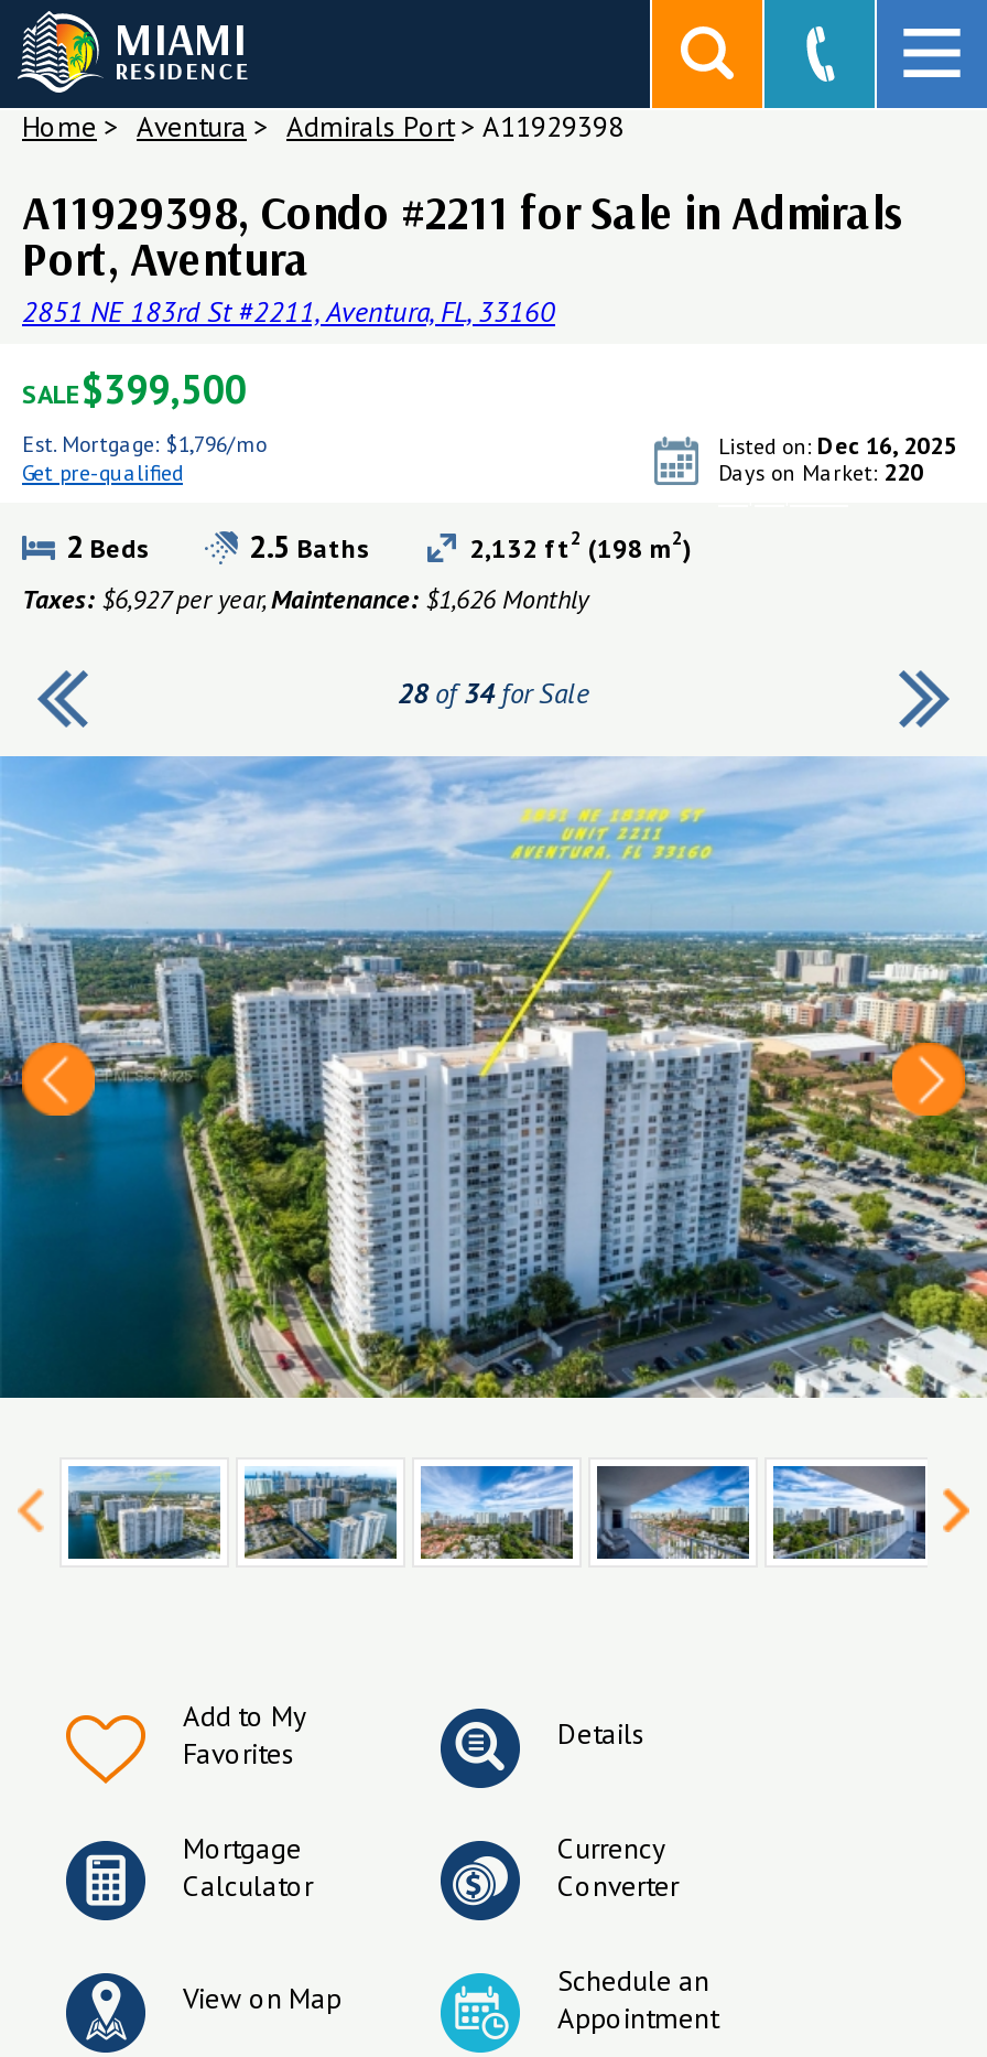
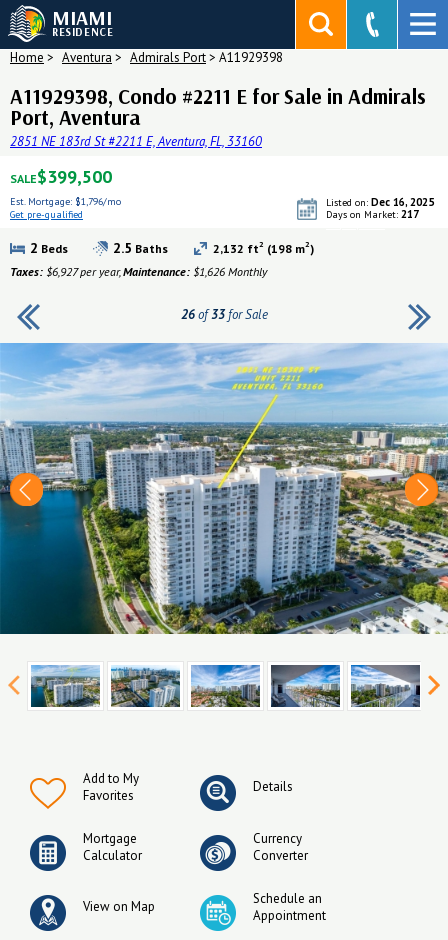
[22,183,903,240] A11929398, Condo #2211 for Sale in Admirals -> [10,83,426,109] A11929398, Condo #2211 E for Sale in Admirals
[22,293,555,331] 2851 NE 183rd St #2211, Aventura, FL, 33160 -> [10,133,262,150] 2851 NE 183rd St #2211 E, Aventura, FL, 33160
[718,456,923,487] Days on Market: 220 -> [326,207,419,221] Days on Market: 217
[398,675,589,712] 28 of34 for Sale -> [180,306,267,323] 26 of33 for Sale

